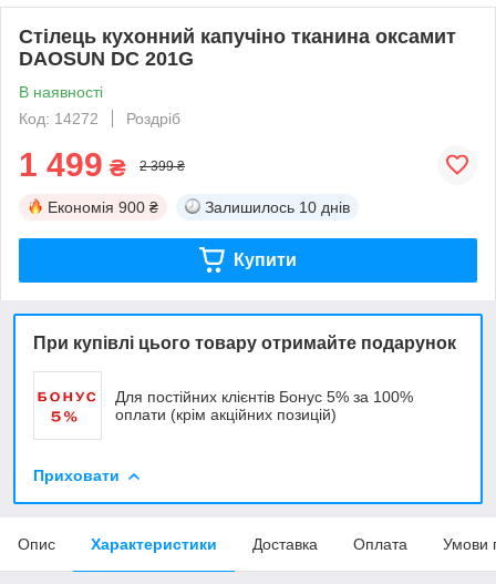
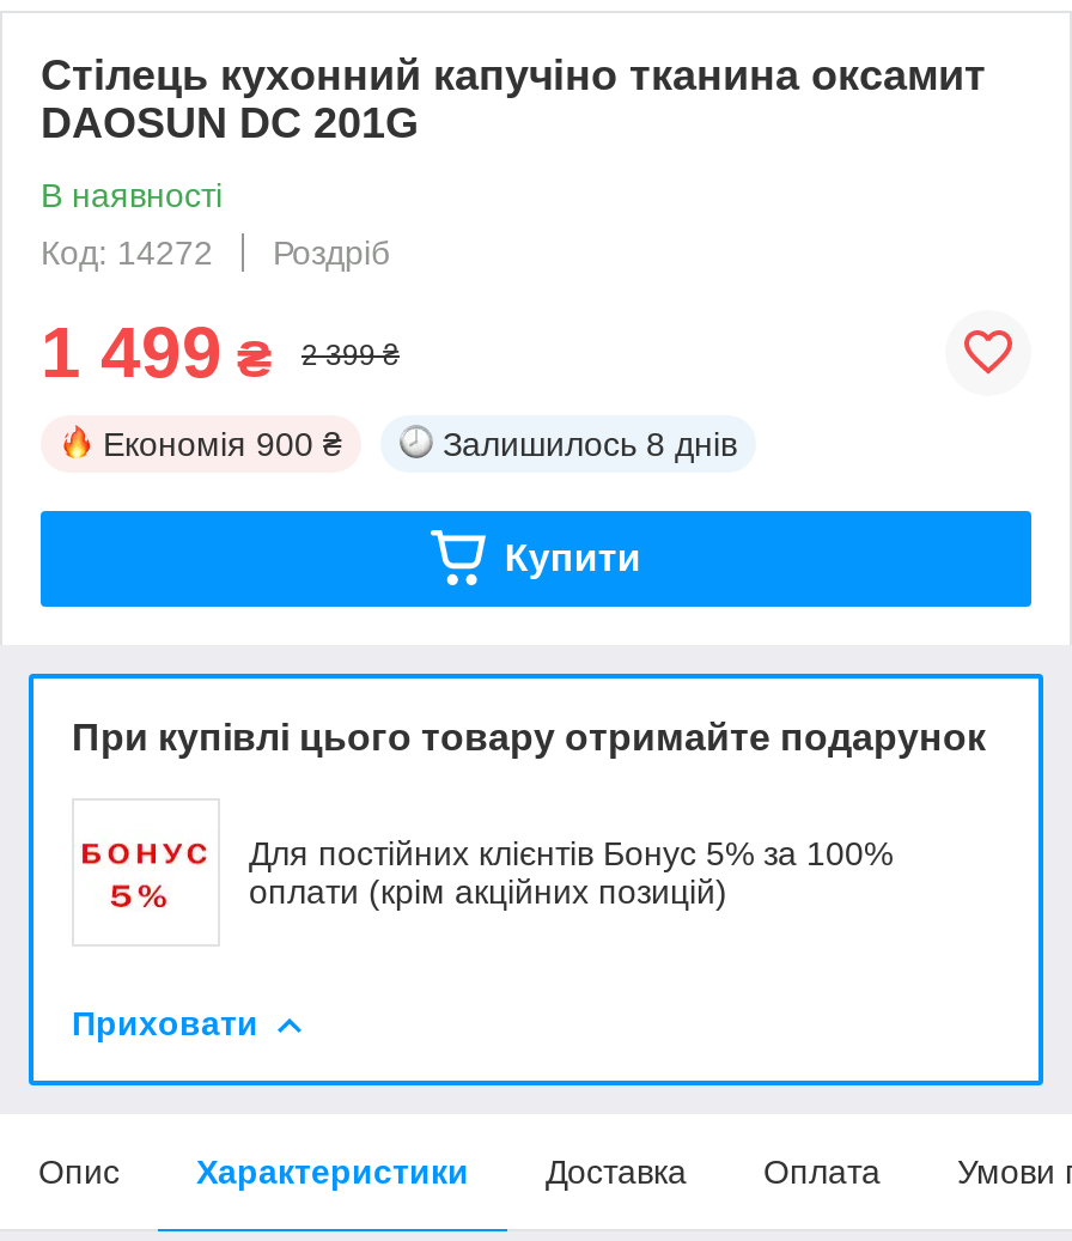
[205,198,350,216] Залишилось 10 днів -> [443,424,737,463] Залишилось 8 днів

